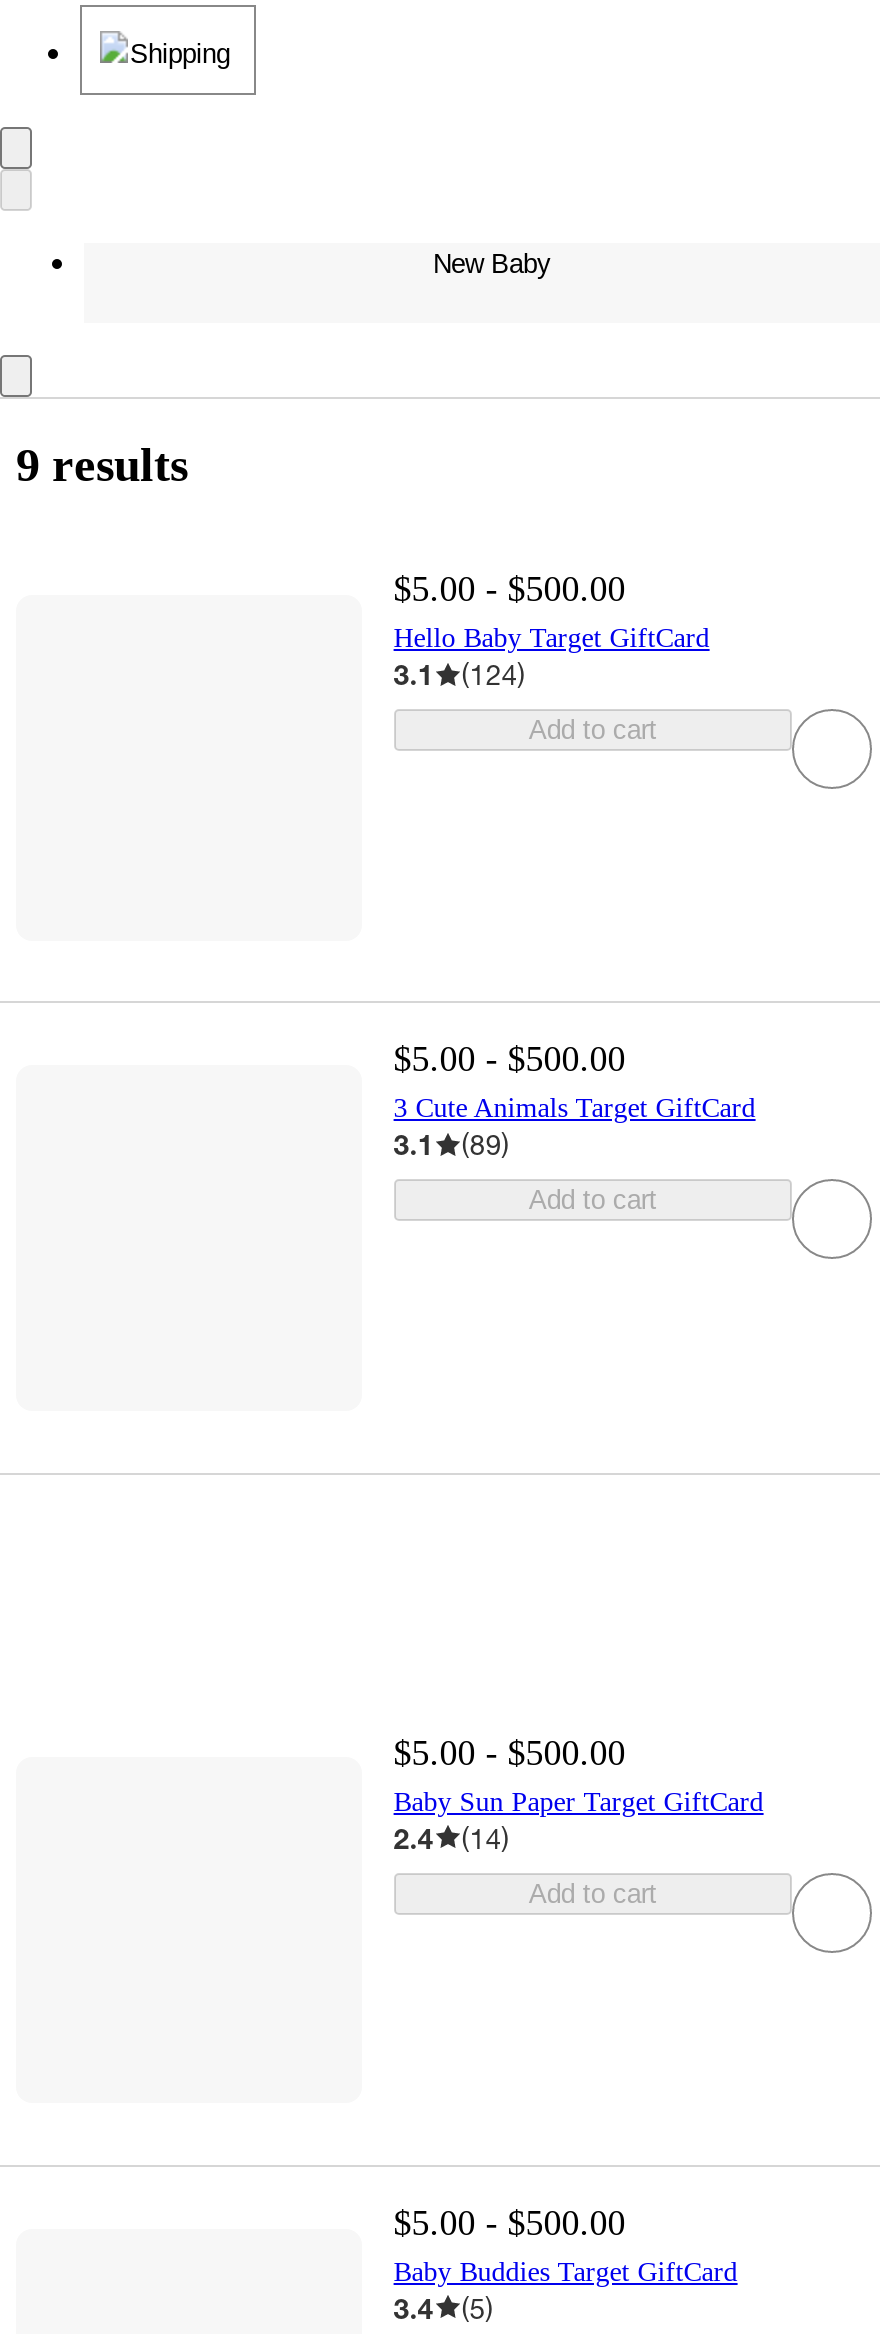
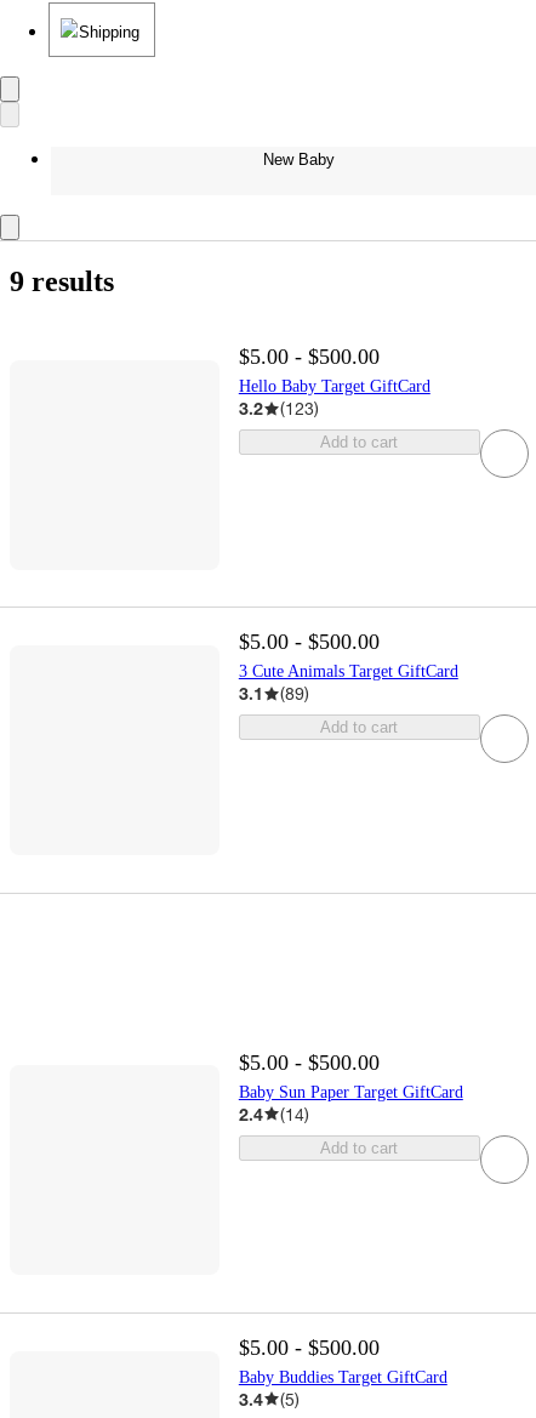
[394,657,434,691] 3.1 -> [239,398,263,419] 3.2
[462,657,526,691] (124) -> [280,398,319,419] (123)

